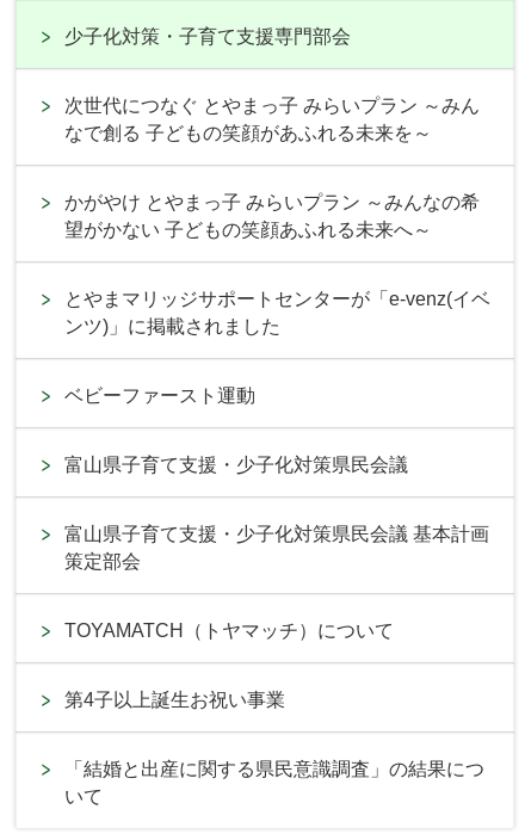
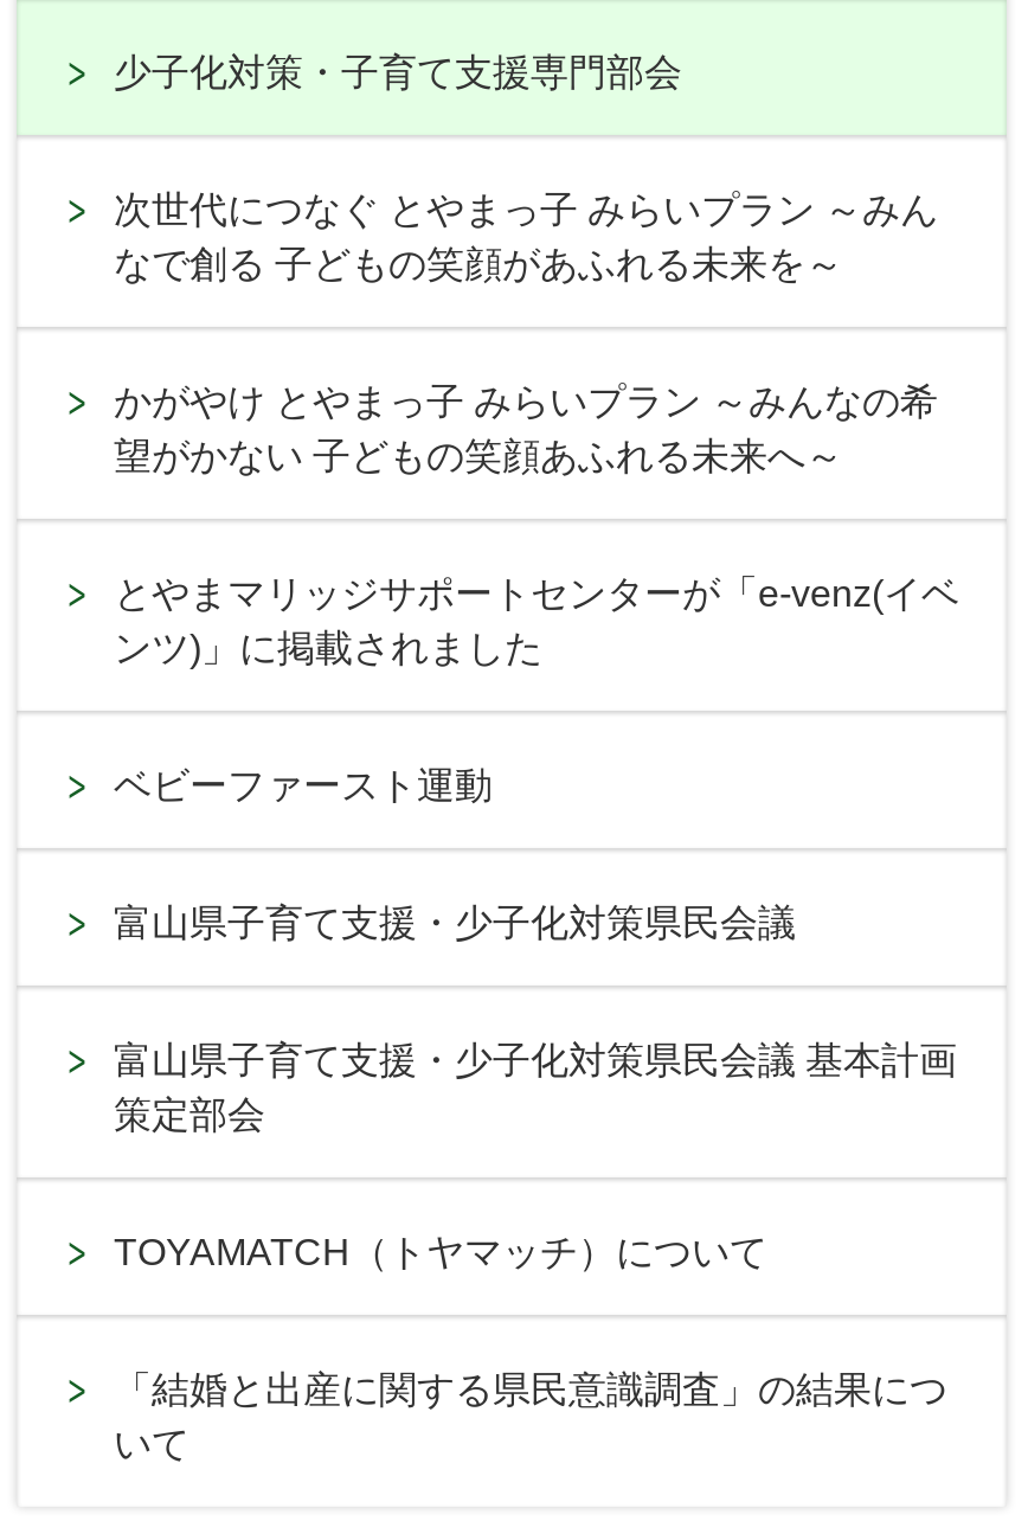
[64,690,285,710] 第4子以上誕生お祝い事業 -> none

